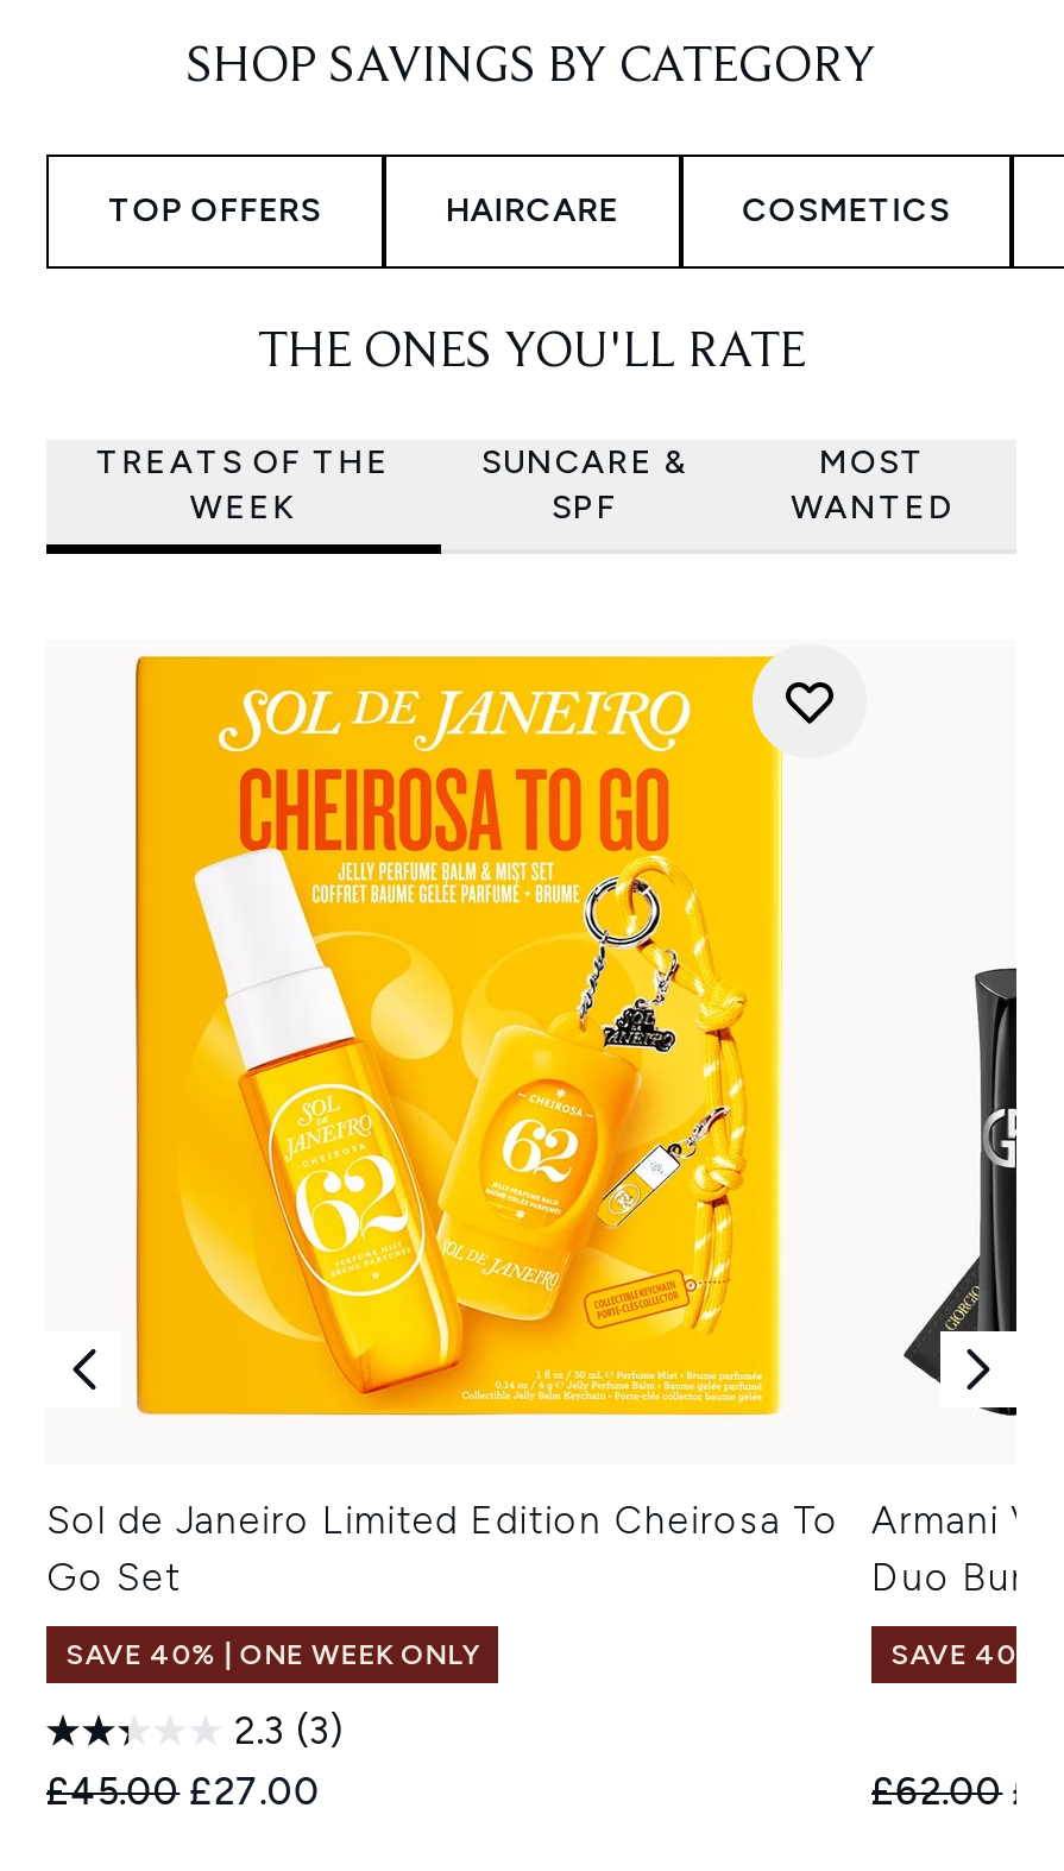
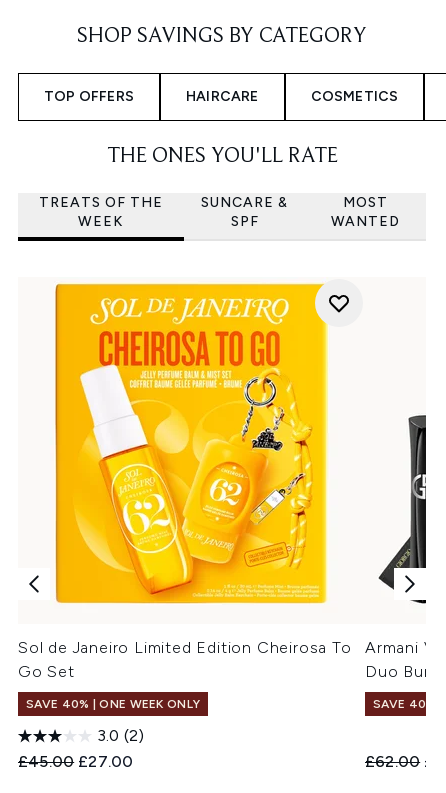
[234,1707,344,1752] 2.3 (3) -> [97,726,144,745] 3.0 (2)

